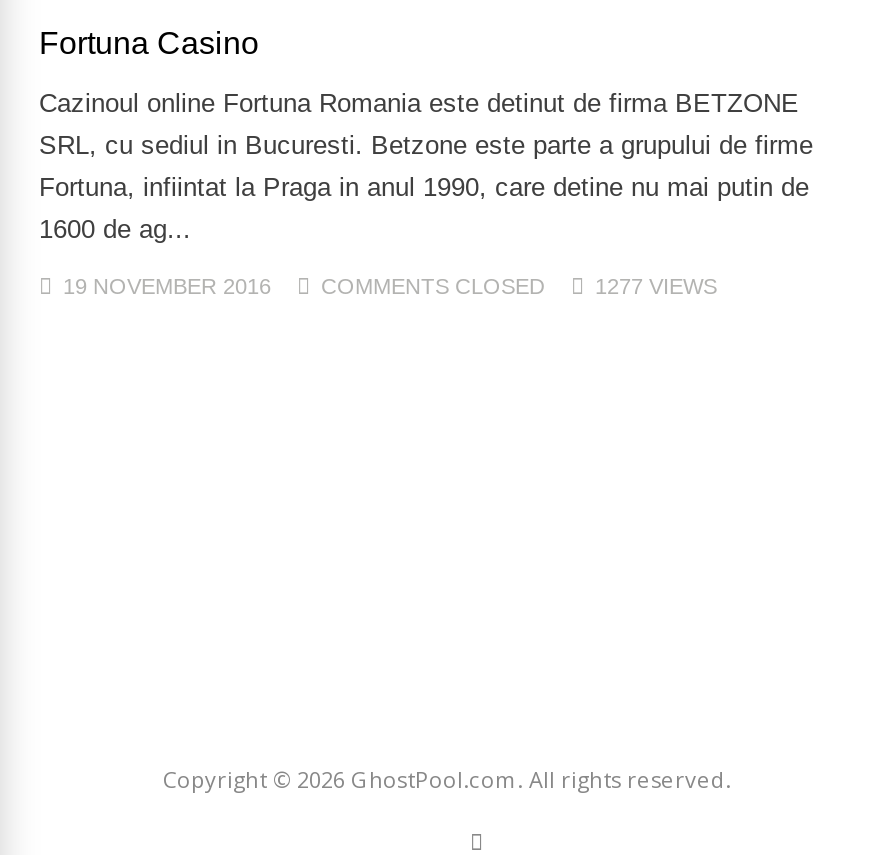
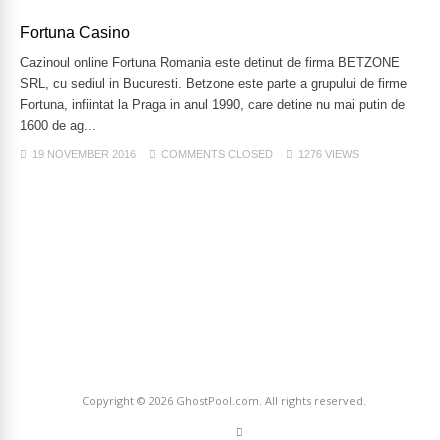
[595,274,717,298] 1277 VIEWS -> [298,148,359,160] 1276 VIEWS

